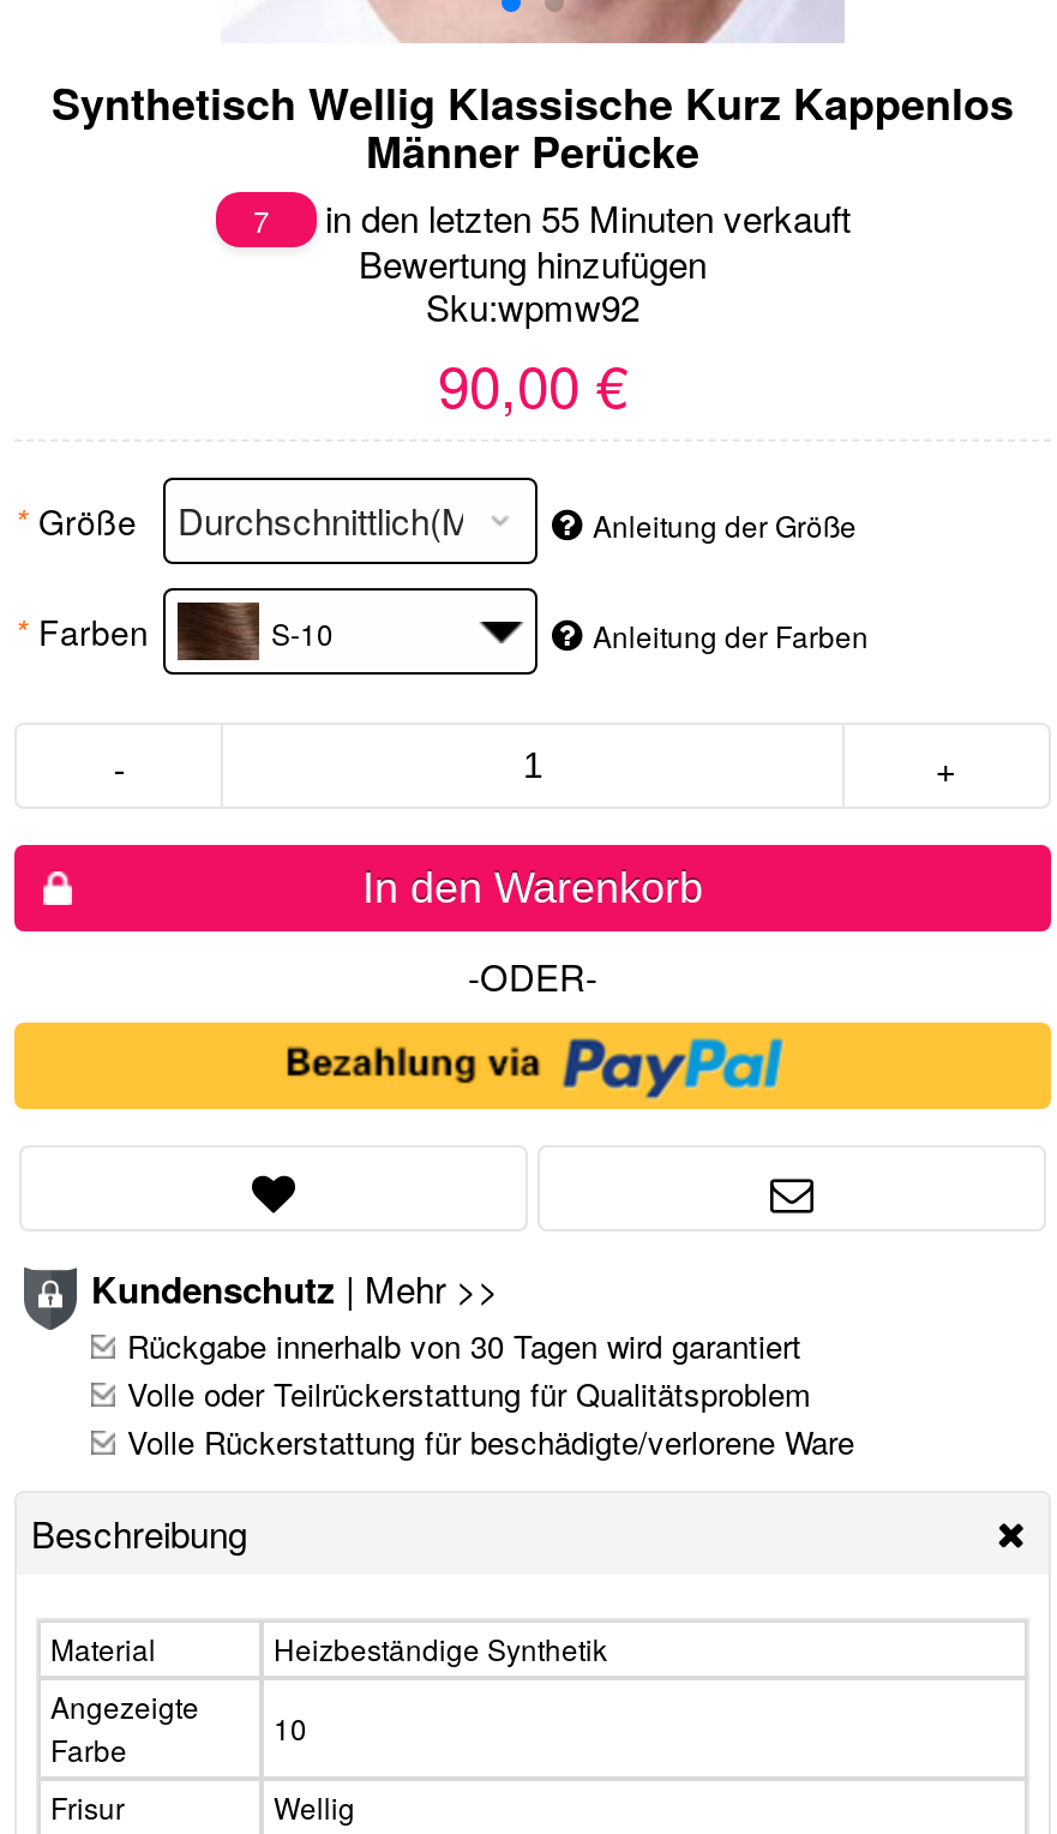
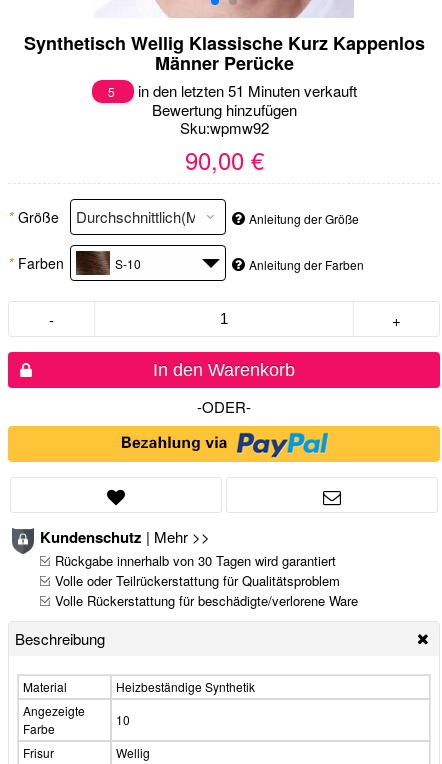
[253,199,277,239] 7 -> [107,83,117,100] 5
[316,191,851,242] in den letzten 55 Minuten verkauft -> [133,80,356,101] in den letzten 51 Minuten verkauft

